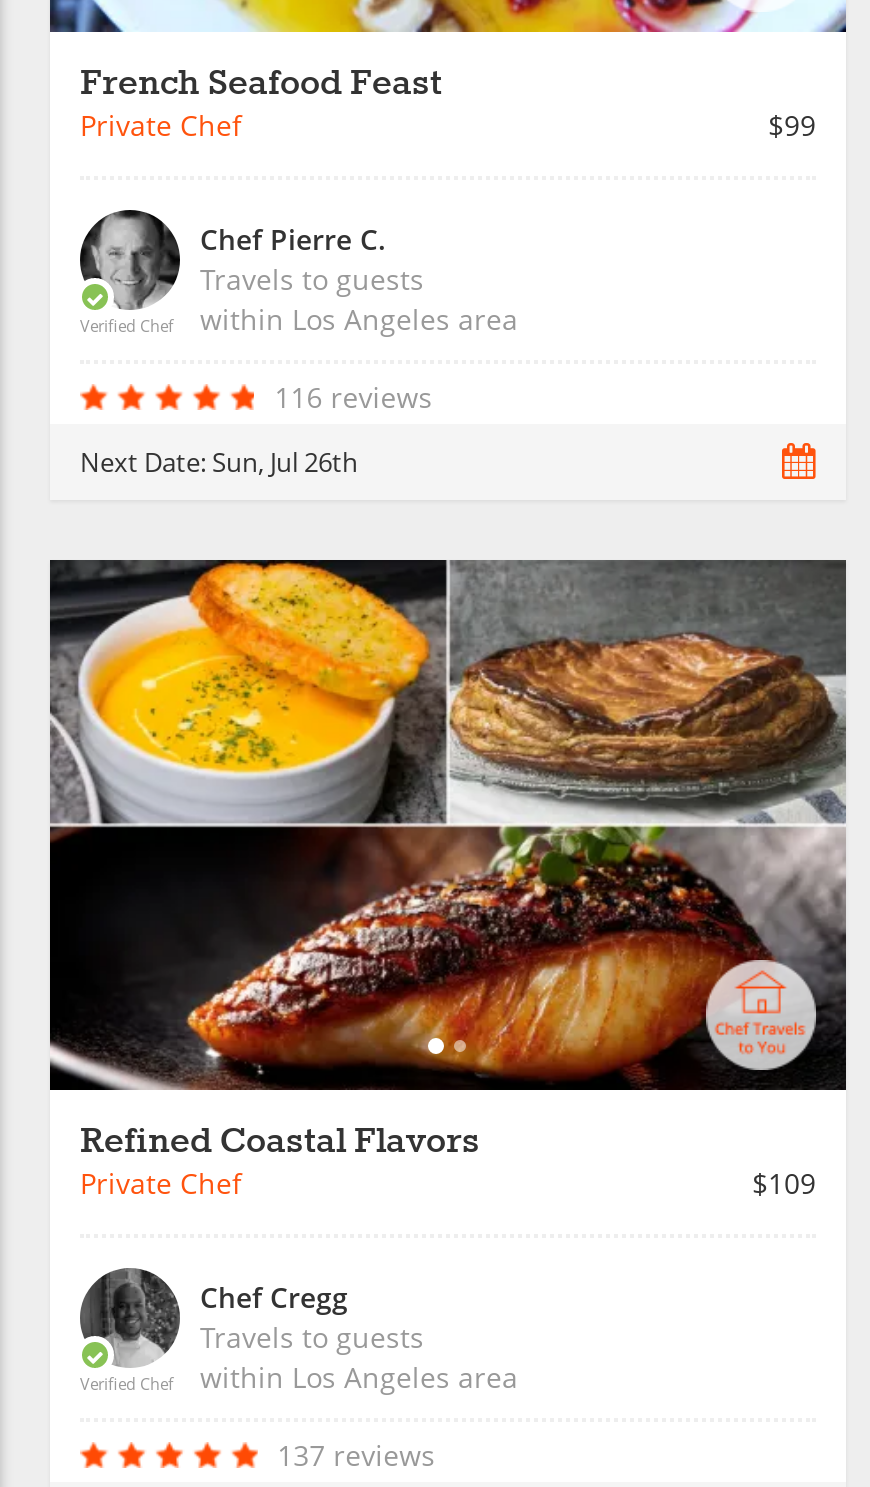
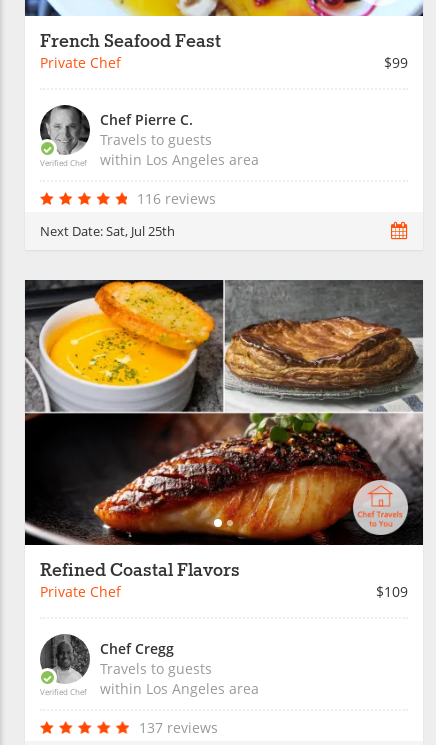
[80,444,358,480] Next Date: Sun, Jul 26th -> [40,222,175,240] Next Date: Sat, Jul 25th

